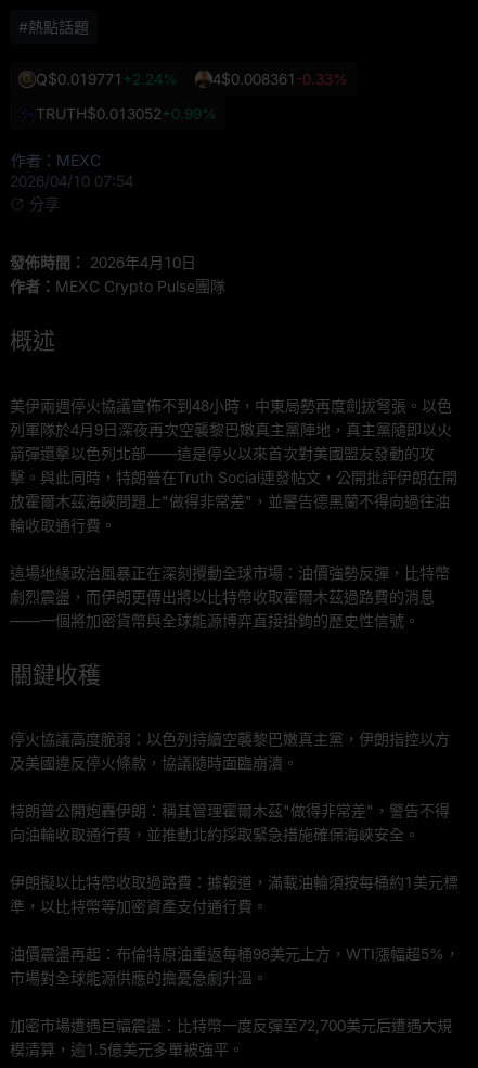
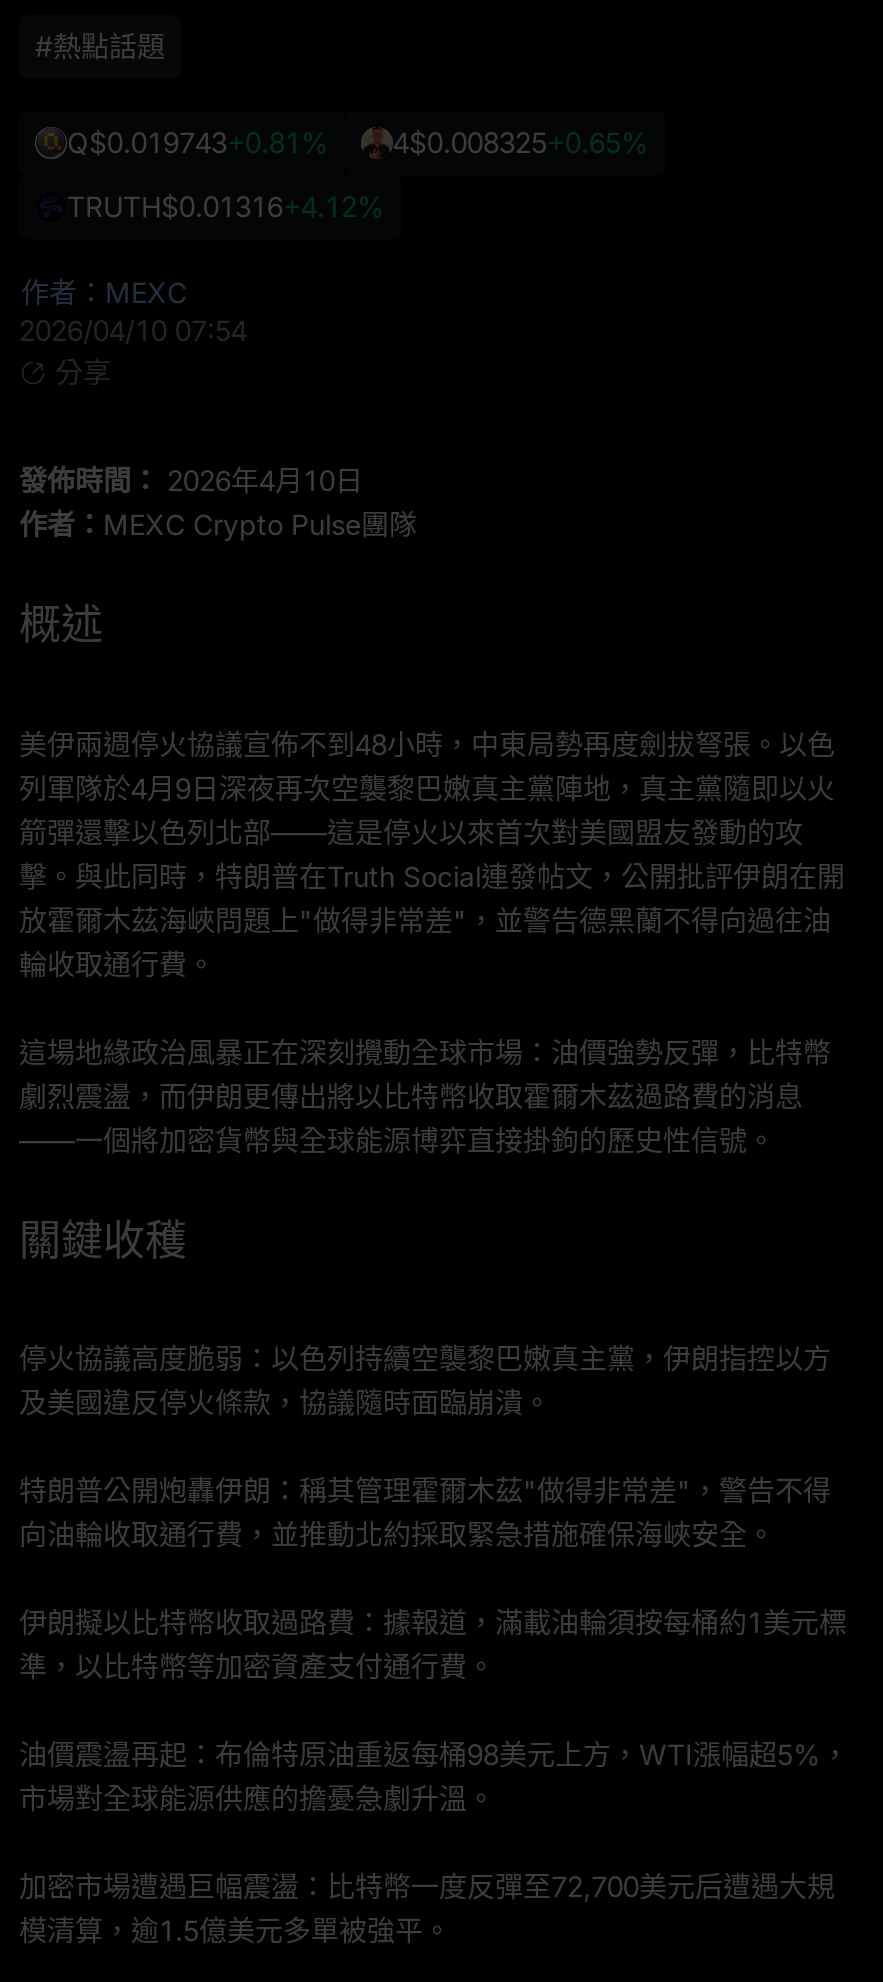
[36,69,178,88] Q$0.019771+2.24% -> [67,125,329,159] Q$0.019743+0.81%
[212,69,348,88] 4$0.008361-0.33% -> [393,125,649,159] 4$0.008325+0.65%
[36,104,217,123] TRUTH$0.013052+0.99% -> [67,189,385,223] TRUTH$0.01316+4.12%

